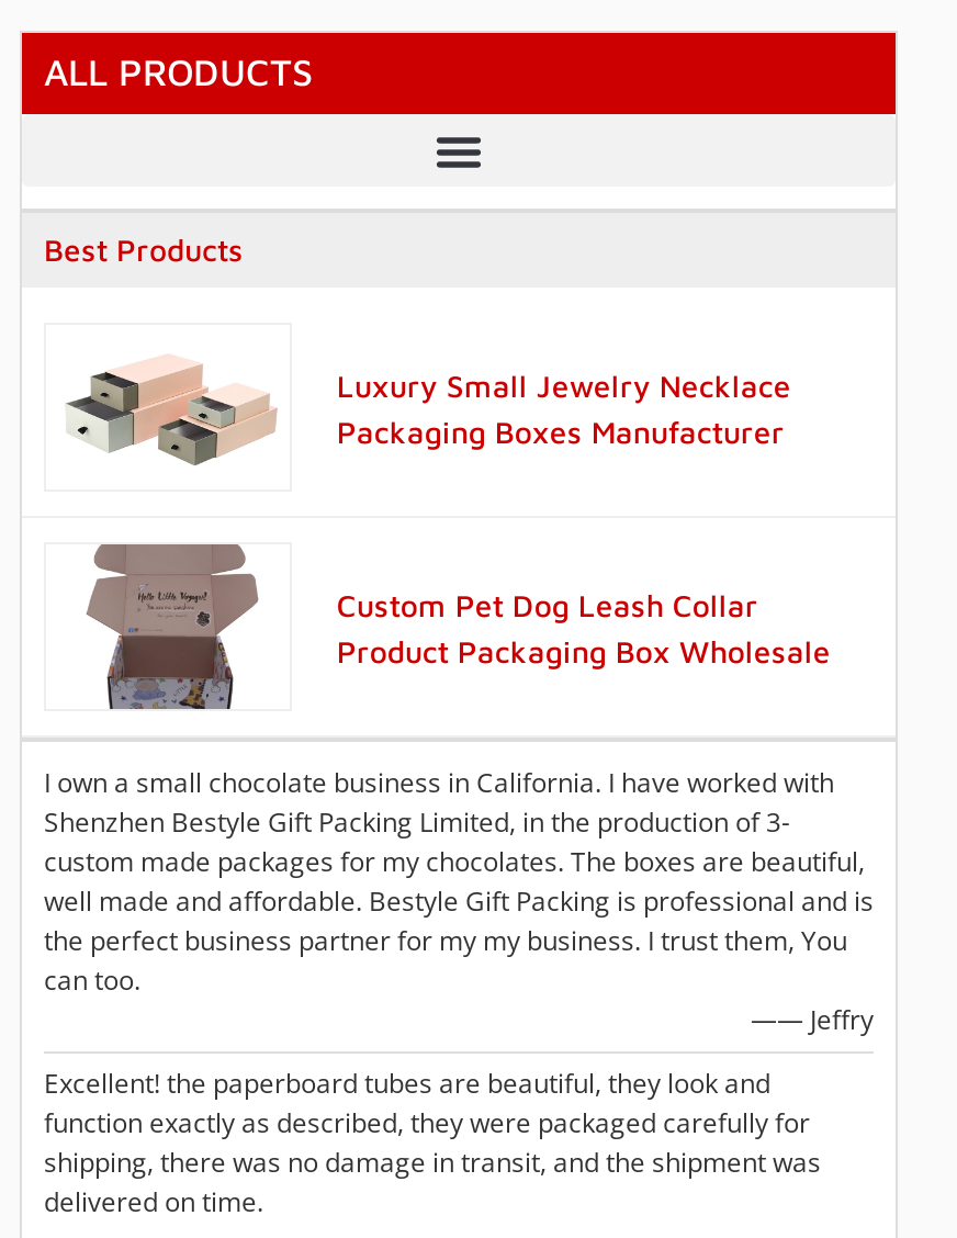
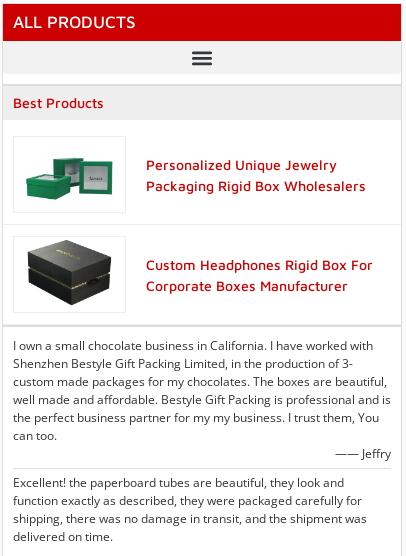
[66,356,791,468] [image] | Luxury Small Jewelry Necklace | Packaging Boxes Manufacturer -> [24,152,366,201] [image] | Personalized Unique Jewelry | Packaging Rigid Box Wholesalers
[77,542,831,711] [image] | Custom Pet Dog Leash Collar | Product Packaging Box Wholesale -> [27,237,373,312] [image] | Custom Headphones Rigid Box For | Corporate Boxes Manufacturer

